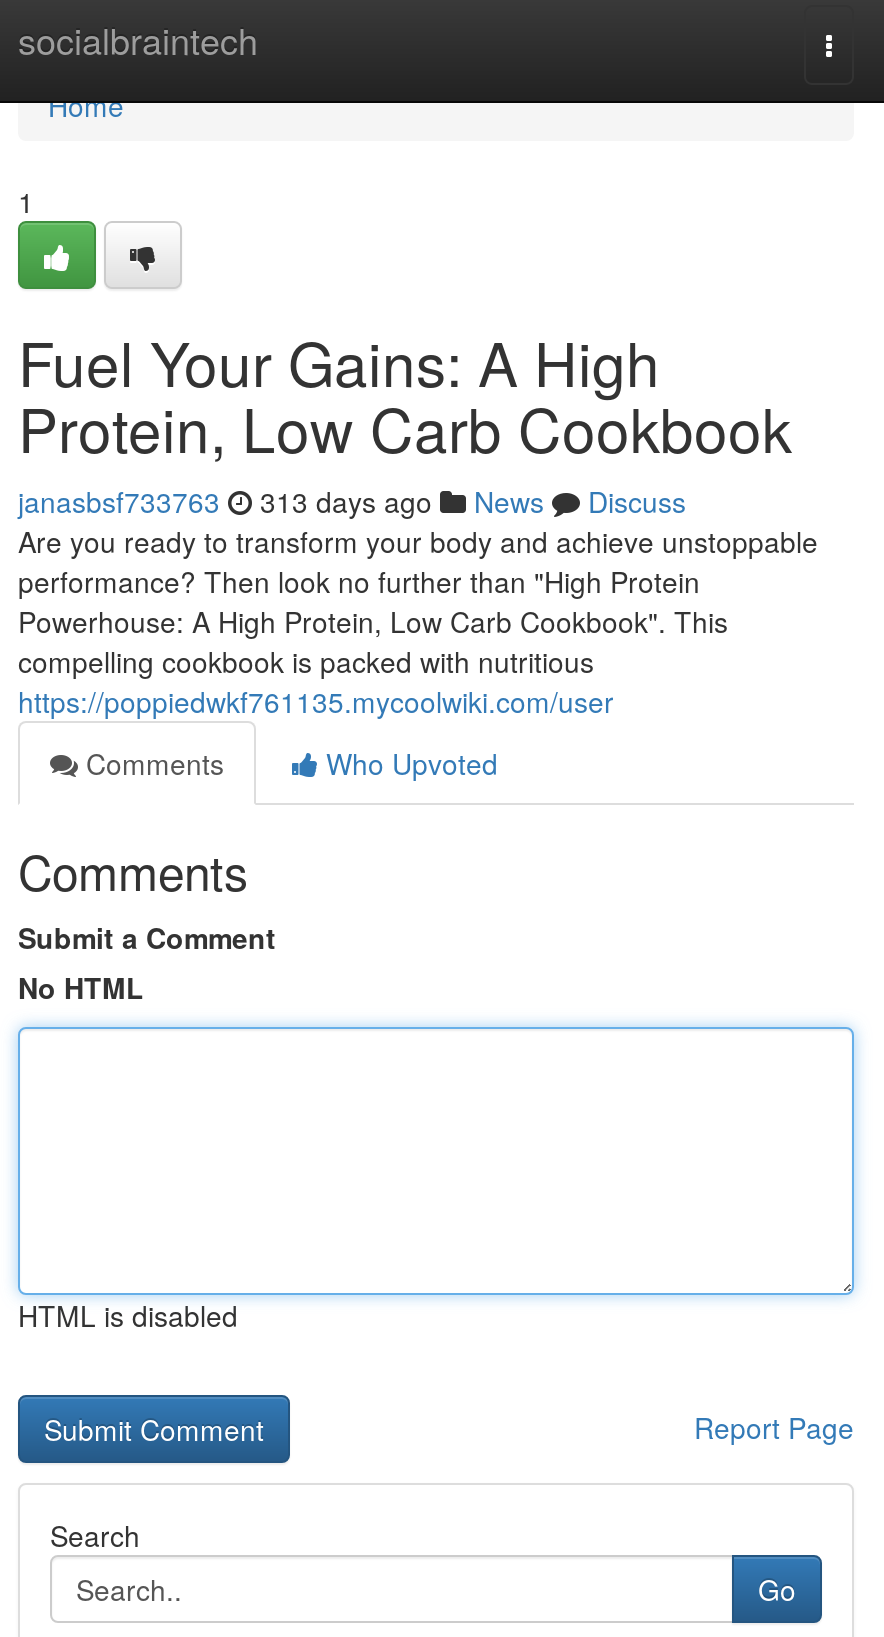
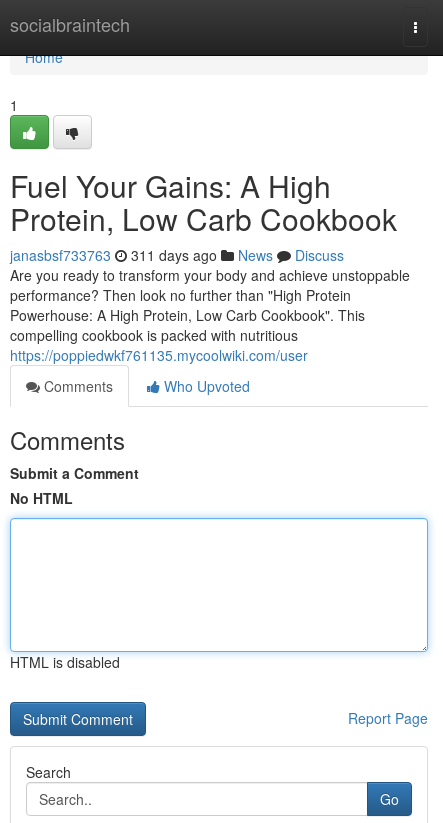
[18,481,686,521] janasbsf733763 313 days ago News Discuss -> [10,245,344,265] janasbsf733763 311 days ago News Discuss

